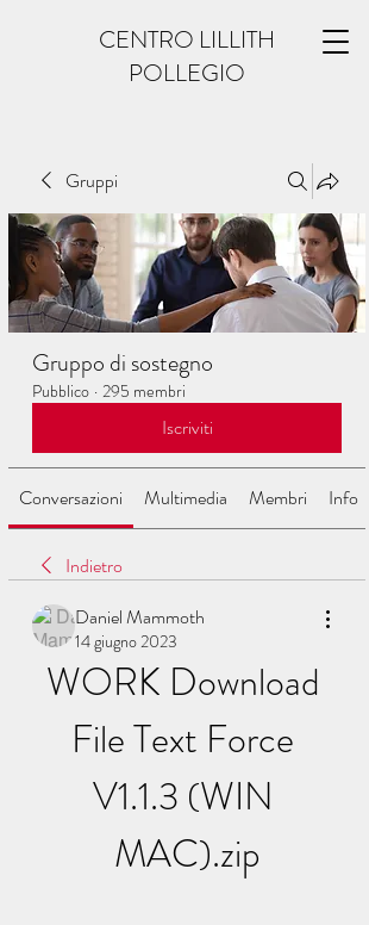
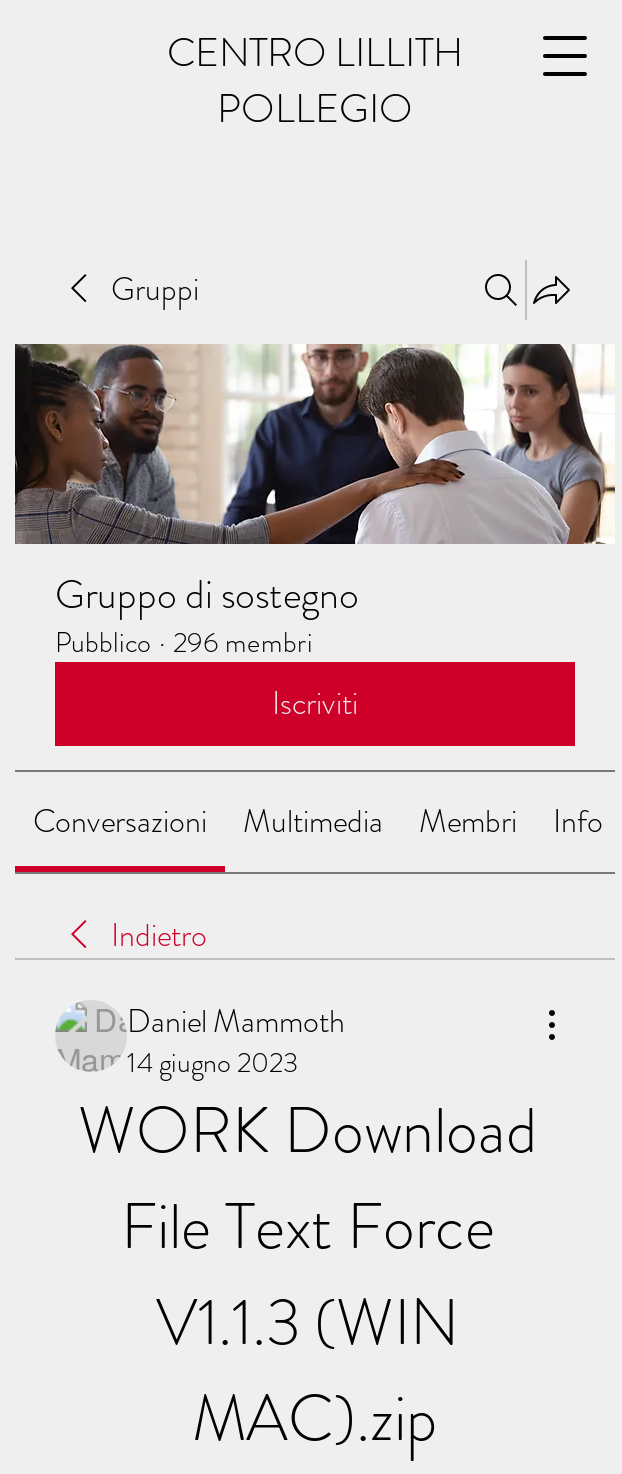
[32,379,186,403] Pubblico · 295 membri -> [55,622,313,662] Pubblico · 296 membri

